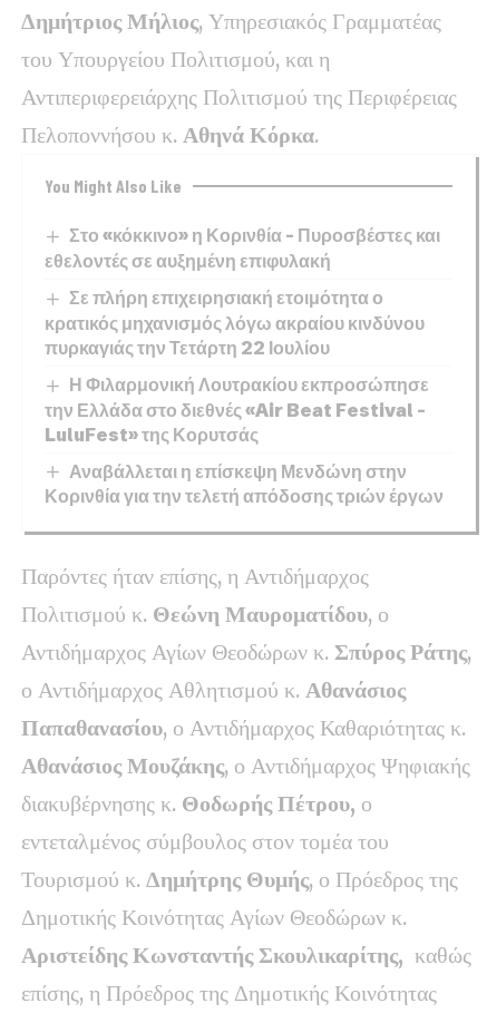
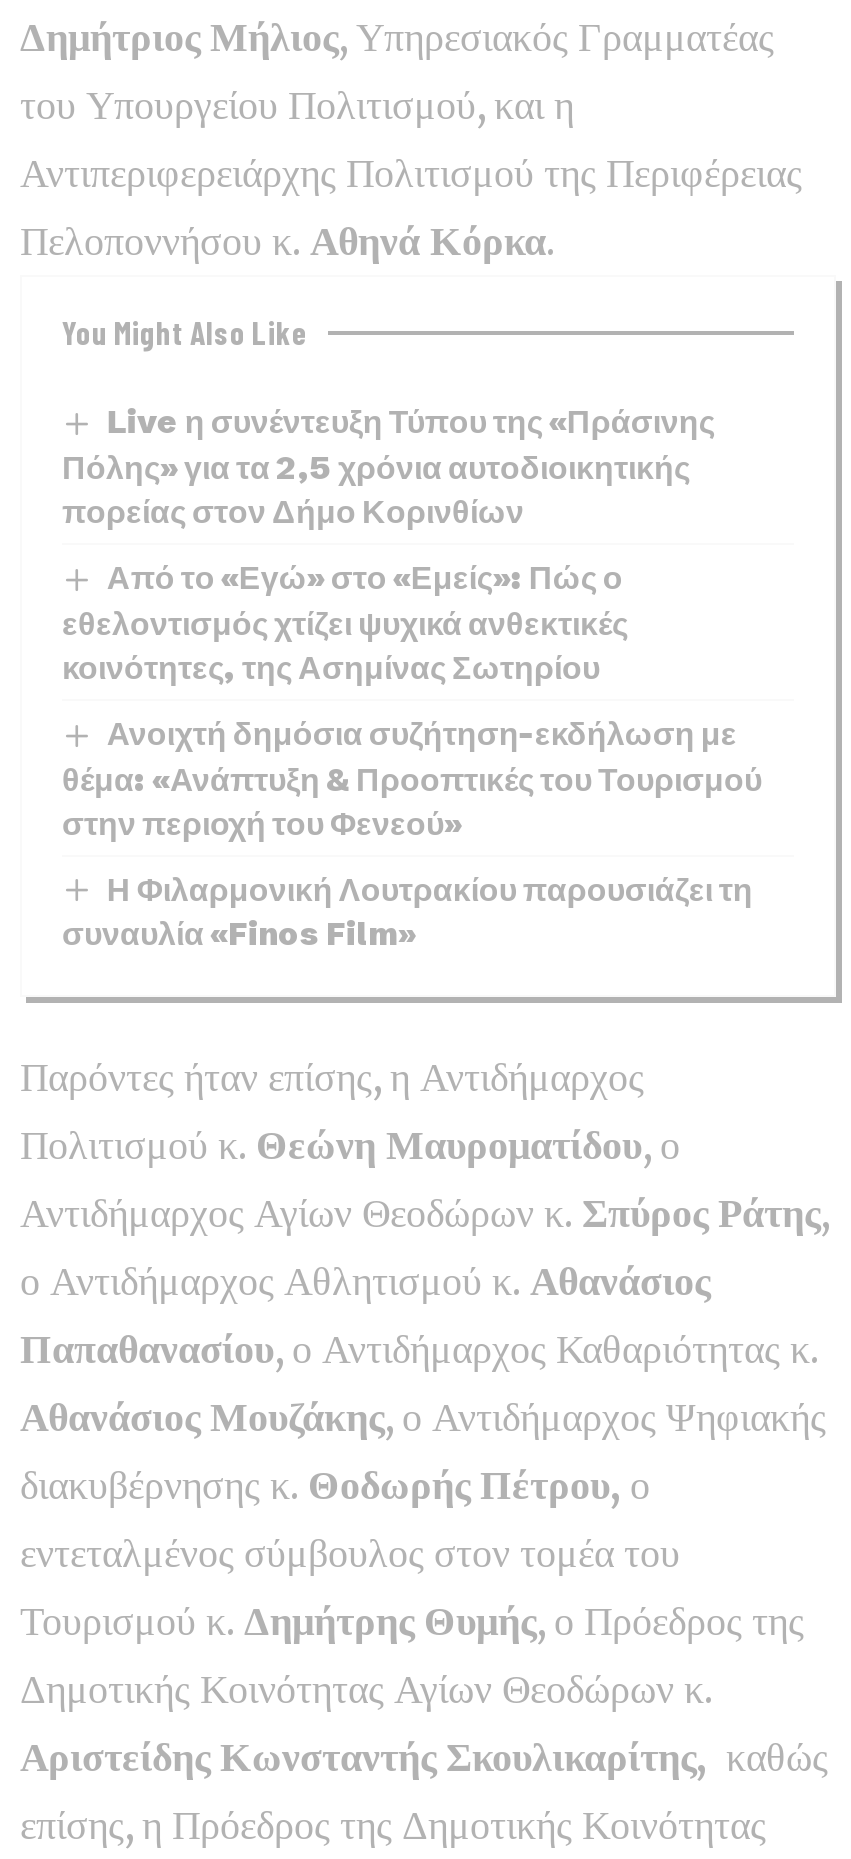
[45,224,441,272] Στο «κόκκινο» η Κορινθία – Πυροσβέστες και | εθελοντές σε αυξημένη επιφυλακή -> [62,402,715,531] Live η συνέντευξη Τύπου της «Πράσινης | Πόλης» για τα 2,5 χρόνια αυτοδιοικητικής | πορείας στον Δήμο Κορινθίων
[45,287,425,359] Σε πλήρη επιχειρησιακή ετοιμότητα ο | κρατικός μηχανισμός λόγω ακραίου κινδύνου | πυρκαγιάς την Τετάρτη 22 Ιουλίου -> [62,557,628,687] Από το «Εγώ» στο «Εμείς»: Πώς ο | εθελοντισμός χτίζει ψυχικά ανθεκτικές | κοινότητες, της Ασημίνας Σωτηρίου
[45,373,429,445] Η Φιλαρμονική Λουτρακίου εκπροσώπησε | την Ελλάδα στο διεθνές «Air Beat Festival – | LuluFest» της Κορυτσάς -> [62,713,762,842] Ανοιχτή δημόσια συζήτηση-εκδήλωση με | θέμα: «Ανάπτυξη & Προοπτικές του Τουρισμού | στην περιοχή του Φενεού»
[45,460,444,508] Αναβάλλεται η επίσκεψη Μενδώνη στην | Κορινθία για την τελετή απόδοσης τριών έργων -> [62,868,753,954] Η Φιλαρμονική Λουτρακίου παρουσιάζει τη | συναυλία «Finos Film»

